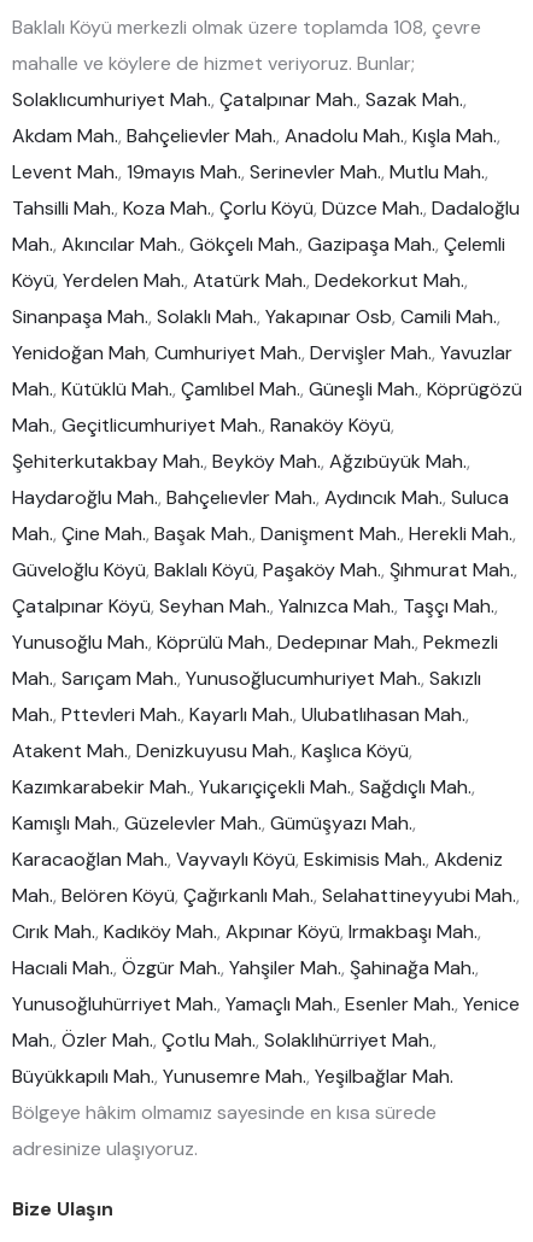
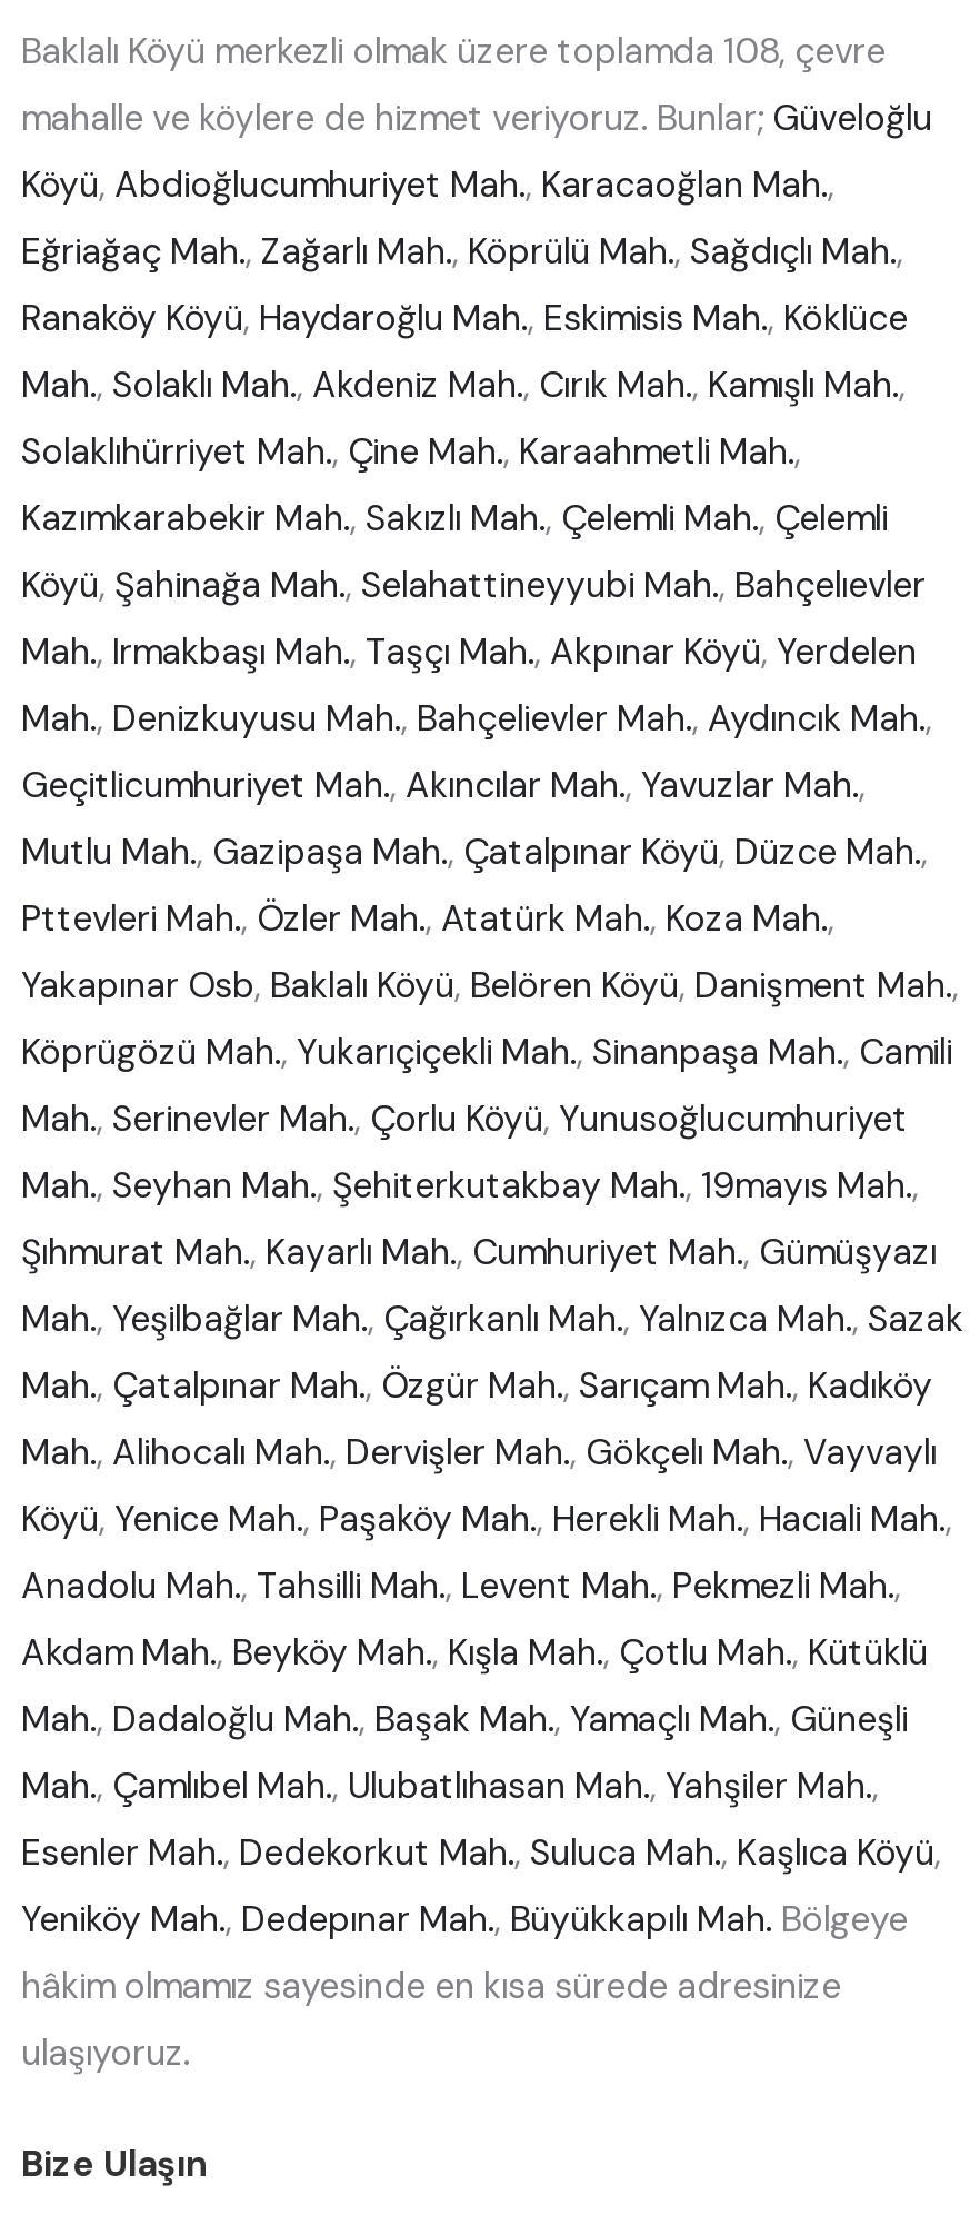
[12,51,522,1161] mahalle ve köylere de hizmet veriyoruz. Bunlar; | Solaklıcumhuriyet Mah., Çatalpınar Mah., Sazak Mah., | Akdam Mah., Bahçelievler Mah., Anadolu Mah., Kışla Mah., | Levent Mah., 19mayıs Mah., Serinevler Mah., Mutlu Mah., | Tahsilli Mah., Koza Mah., Çorlu Köyü, Düzce Mah., Dadaloğlu | Mah., Akıncılar Mah., Gökçelı Mah., Gazipaşa Mah., Çelemli | Köyü, Yerdelen Mah., Atatürk Mah., Dedekorkut Mah., | Sinanpaşa Mah., Solaklı Mah., Yakapınar Osb, Camili Mah., | Yenidoğan Mah, Cumhuriyet Mah., Dervişler Mah., Yavuzlar | Mah., Kütüklü Mah., Çamlıbel Mah., Güneşli Mah., Köprügözü | Mah., Geçitlicumhuriyet Mah., Ranaköy Köyü, | Şehiterkutakbay Mah., Beyköy Mah., Ağzıbüyük Mah., | Haydaroğlu Mah., Bahçelıevler Mah., Aydıncık Mah., Suluca | Mah., Çine Mah., Başak Mah., Danişment Mah., Herekli Mah., | Güveloğlu Köyü, Baklalı Köyü, Paşaköy Mah., Şıhmurat Mah., | Çatalpınar Köyü, Seyhan Mah., Yalnızca Mah., Taşçı Mah., | Yunusoğlu Mah., Köprülü Mah., Dedepınar Mah., Pekmezli | Mah., Sarıçam Mah., Yunusoğlucumhuriyet Mah., Sakızlı | Mah., Pttevleri Mah., Kayarlı Mah., Ulubatlıhasan Mah., | Atakent Mah., Denizkuyusu Mah., Kaşlıca Köyü, | Kazımkarabekir Mah., Yukarıçiçekli Mah., Sağdıçlı Mah., | Kamışlı Mah., Güzelevler Mah., Gümüşyazı Mah., | Karacaoğlan Mah., Vayvaylı Köyü, Eskimisis Mah., Akdeniz | Mah., Belören Köyü, Çağırkanlı Mah., Selahattineyyubi Mah., | Cırık Mah., Kadıköy Mah., Akpınar Köyü, Irmakbaşı Mah., | Hacıali Mah., Özgür Mah., Yahşiler Mah., Şahinağa Mah., | Yunusoğluhürriyet Mah., Yamaçlı Mah., Esenler Mah., Yenice | Mah., Özler Mah., Çotlu Mah., Solaklıhürriyet Mah., | Büyükkapılı Mah., Yunusemre Mah., Yeşilbağlar Mah. | Bölgeye hâkim olmamız sayesinde en kısa sürede | adresinize ulaşıyoruz. -> [21,95,963,2076] mahalle ve köylere de hizmet veriyoruz. Bunlar; Güveloğlu | Köyü, Abdioğlucumhuriyet Mah., Karacaoğlan Mah., | Eğriağaç Mah., Zağarlı Mah., Köprülü Mah., Sağdıçlı Mah., | Ranaköy Köyü, Haydaroğlu Mah., Eskimisis Mah., Köklüce | Mah., Solaklı Mah., Akdeniz Mah., Cırık Mah., Kamışlı Mah., | Solaklıhürriyet Mah., Çine Mah., Karaahmetli Mah., | Kazımkarabekir Mah., Sakızlı Mah., Çelemli Mah., Çelemli | Köyü, Şahinağa Mah., Selahattineyyubi Mah., Bahçelıevler | Mah., Irmakbaşı Mah., Taşçı Mah., Akpınar Köyü, Yerdelen | Mah., Denizkuyusu Mah., Bahçelievler Mah., Aydıncık Mah., | Geçitlicumhuriyet Mah., Akıncılar Mah., Yavuzlar Mah., | Mutlu Mah., Gazipaşa Mah., Çatalpınar Köyü, Düzce Mah., | Pttevleri Mah., Özler Mah., Atatürk Mah., Koza Mah., | Yakapınar Osb, Baklalı Köyü, Belören Köyü, Danişment Mah., | Köprügözü Mah., Yukarıçiçekli Mah., Sinanpaşa Mah., Camili | Mah., Serinevler Mah., Çorlu Köyü, Yunusoğlucumhuriyet | Mah., Seyhan Mah., Şehiterkutakbay Mah., 19mayıs Mah., | Şıhmurat Mah., Kayarlı Mah., Cumhuriyet Mah., Gümüşyazı | Mah., Yeşilbağlar Mah., Çağırkanlı Mah., Yalnızca Mah., Sazak | Mah., Çatalpınar Mah., Özgür Mah., Sarıçam Mah., Kadıköy | Mah., Alihocalı Mah., Dervişler Mah., Gökçelı Mah., Vayvaylı | Köyü, Yenice Mah., Paşaköy Mah., Herekli Mah., Hacıali Mah., | Anadolu Mah., Tahsilli Mah., Levent Mah., Pekmezli Mah., | Akdam Mah., Beyköy Mah., Kışla Mah., Çotlu Mah., Kütüklü | Mah., Dadaloğlu Mah., Başak Mah., Yamaçlı Mah., Güneşli | Mah., Çamlıbel Mah., Ulubatlıhasan Mah., Yahşiler Mah., | Esenler Mah., Dedekorkut Mah., Suluca Mah., Kaşlıca Köyü, | Yeniköy Mah., Dedepınar Mah., Büyükkapılı Mah. Bölgeye | hâkim olmamız sayesinde en kısa sürede adresinize | ulaşıyoruz.

